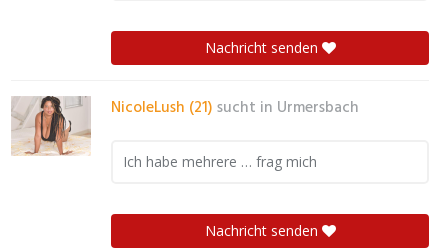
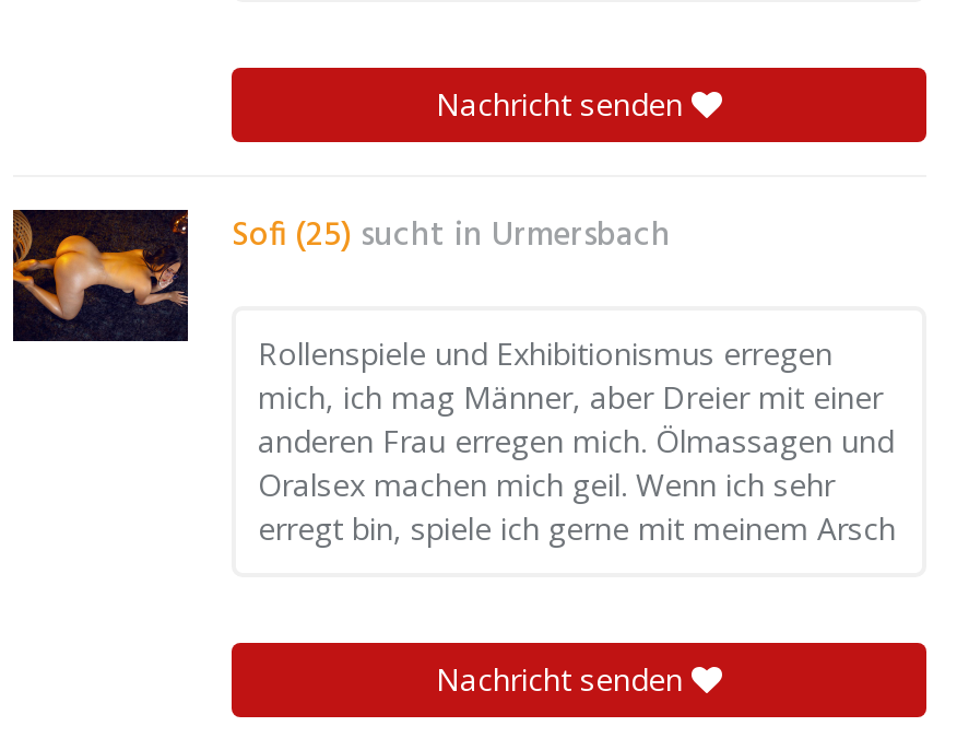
[11,95,359,156] [image] | NicoleLush (21) sucht in Urmersbach -> [11,208,671,343] [image] | Sofi (25) sucht in Urmersbach
[123,152,317,171] Ich habe mehrere … frag mich -> [258,332,896,549] Rollenspiele und Exhibitionismus erregen | mich, ich mag Männer, aber Dreier mit einer | anderen Frau erregen mich. Ölmassagen und | Oralsex machen mich geil. Wenn ich sehr | erregt bin, spiele ich gerne mit meinem Arsch

